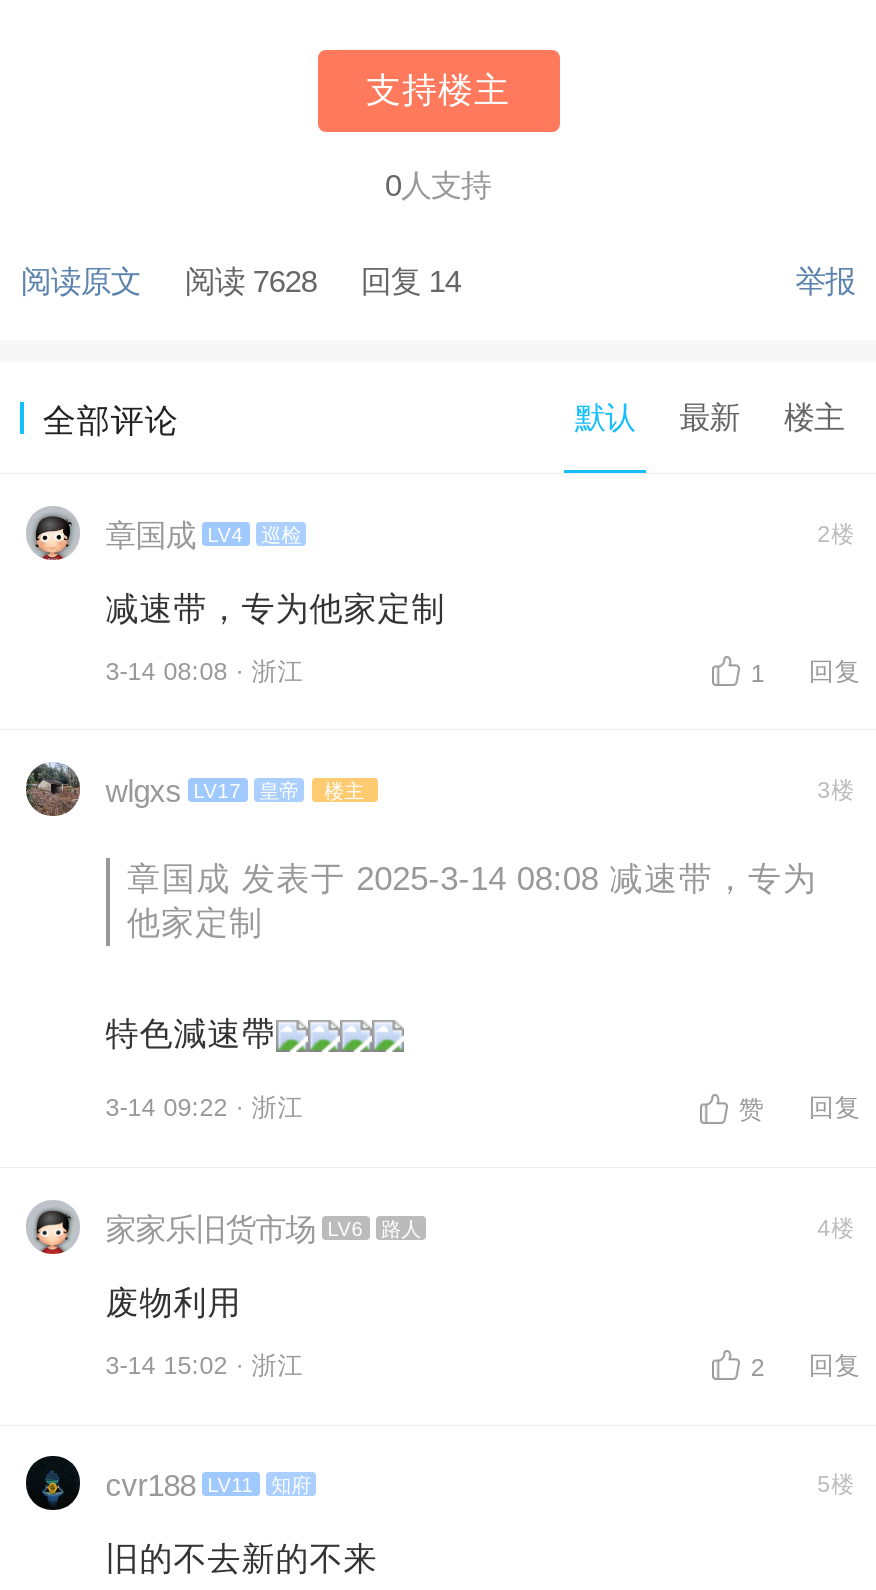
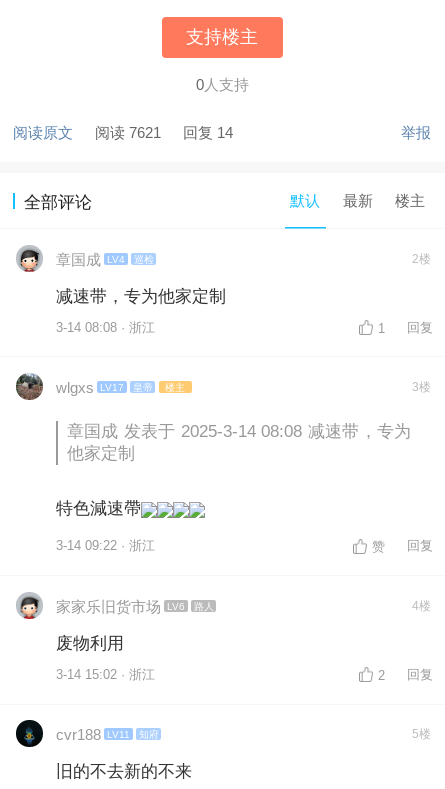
[21,265,461,299] 阅读原文 阅读 7628 回复 14 -> [13,124,233,141] 阅读原文 阅读 7621 回复 14

